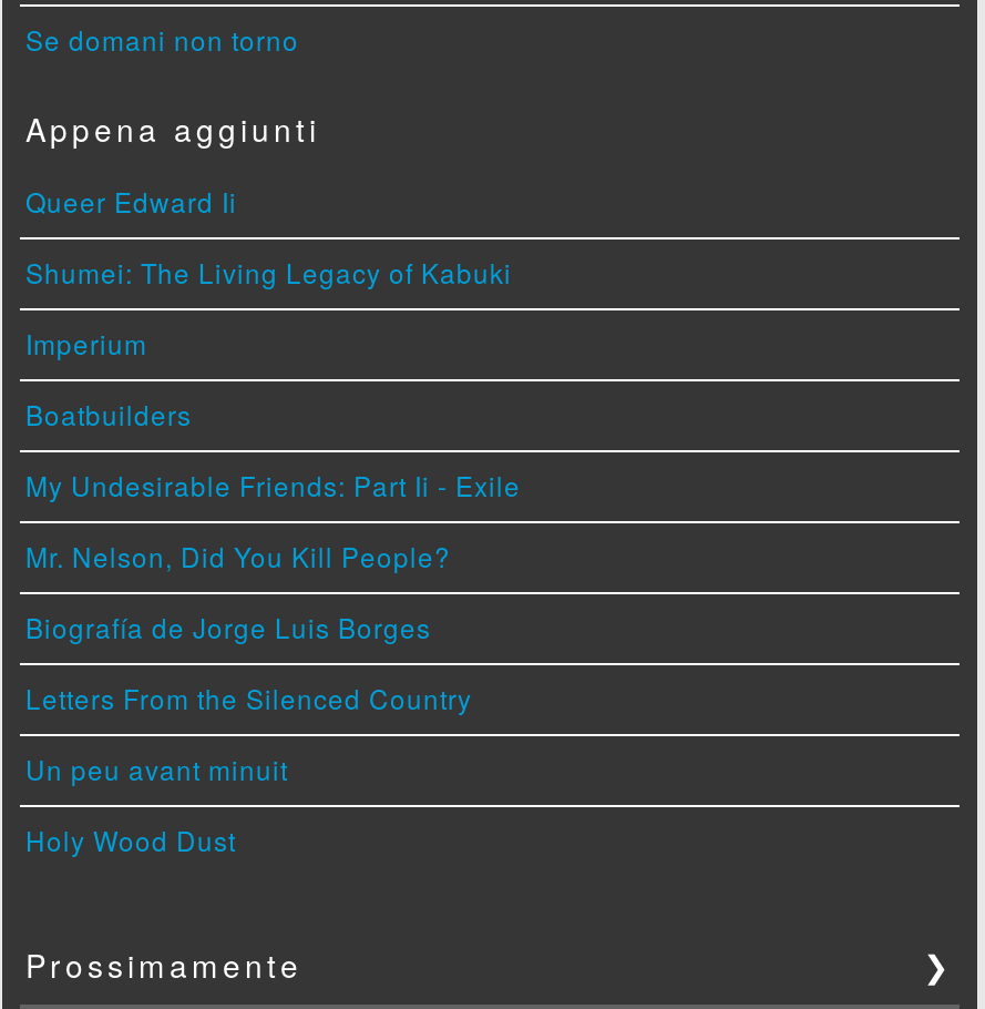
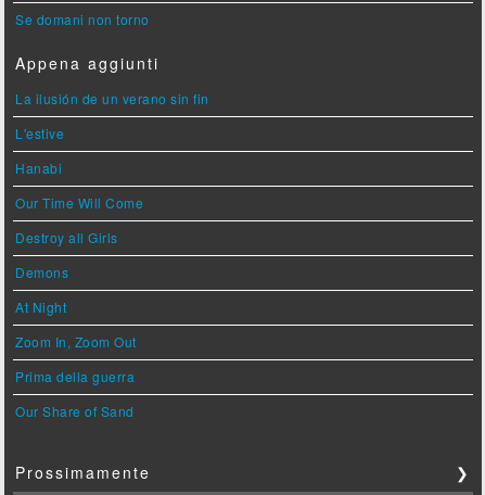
[25,183,237,221] Queer Edward Ii -> [16,90,209,108] La ilusión de un verano sin fin
[25,254,512,292] Shumei: The Living Legacy of Kabuki -> [16,124,65,143] L'estive
[25,325,147,363] Imperium -> [16,159,62,177] Hanabi
[25,396,192,434] Boatbuilders -> [16,194,144,212] Our Time Will Come
[25,467,521,504] My Undesirable Friends: Part Ii - Exile -> [16,229,118,247] Destroy all Girls
[25,538,451,575] Mr. Nelson, Did You Kill People? -> [16,263,69,282] Demons
[25,609,431,646] Biografía de Jorge Luis Borges -> [16,298,67,316] At Night
[25,680,472,717] Letters From the Silenced Country -> [16,333,137,351] Zoom In, Zoom Out
[25,751,288,788] Un peu avant minuit -> [16,367,135,386] Prima della guerra
[25,822,236,859] Holy Wood Dust -> [16,402,135,421] Our Share of Sand

